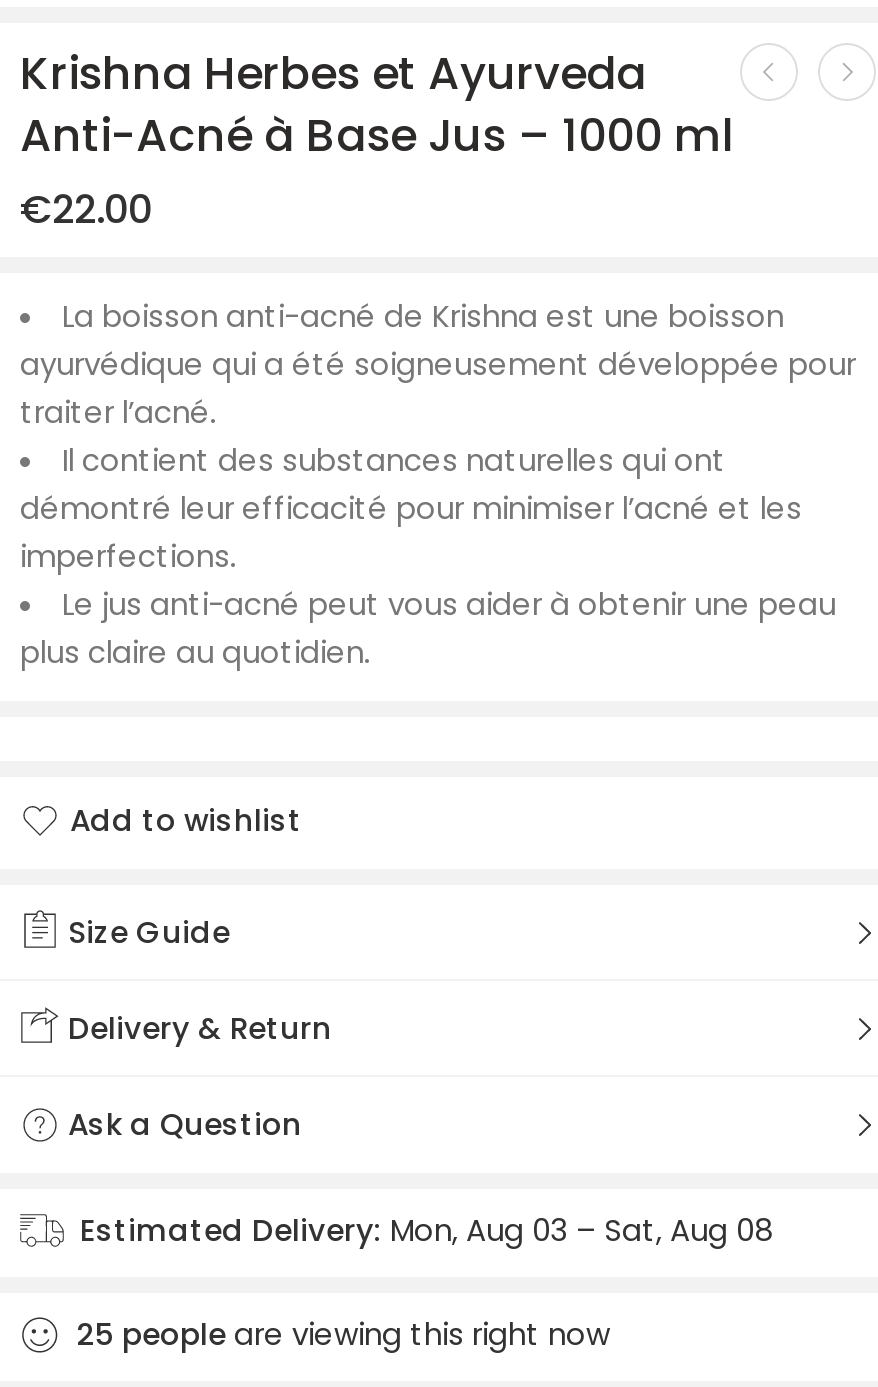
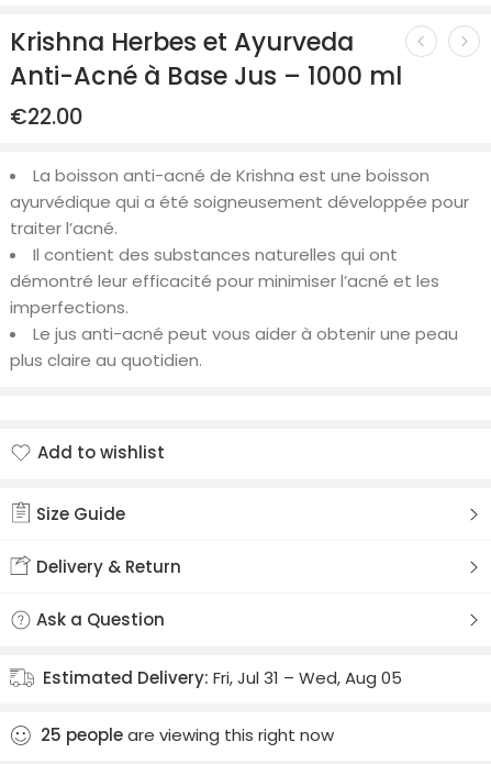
[80,1209,772,1251] Estimated Delivery: Mon, Aug 03 – Sat, Aug 08 -> [43,666,402,689] Estimated Delivery: Fri, Jul 31 – Wed, Aug 05

